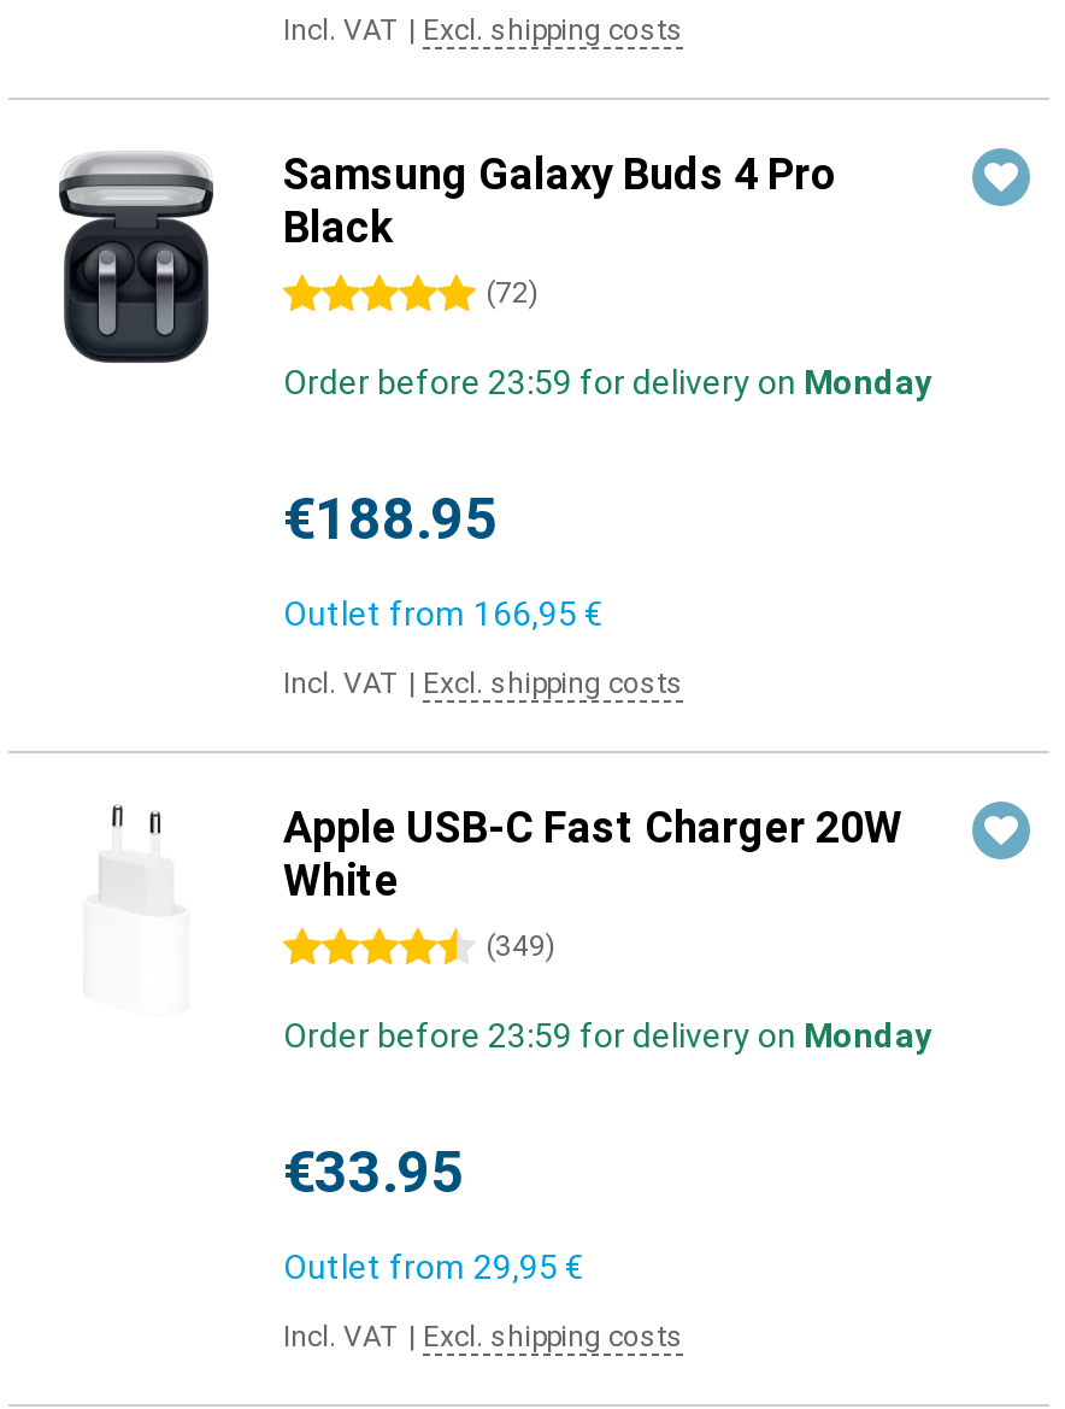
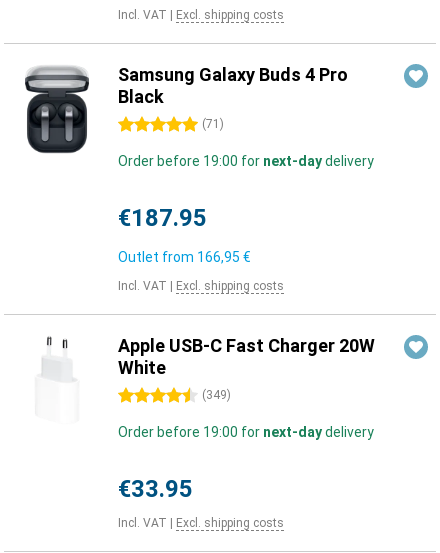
[486,276,539,310] (72) -> [202,117,224,131] (71)
[283,363,931,401] Order before 23:59 for delivery on Monday -> [118,153,374,169] Order before 19:00 for next-day delivery
[283,486,498,553] €188.95 -> [118,204,207,232] €187.95
[283,1016,931,1055] Order before 23:59 for delivery on Monday -> [118,424,374,440] Order before 19:00 for next-day delivery
[283,1247,584,1286] Outlet from 29,95 € -> none

